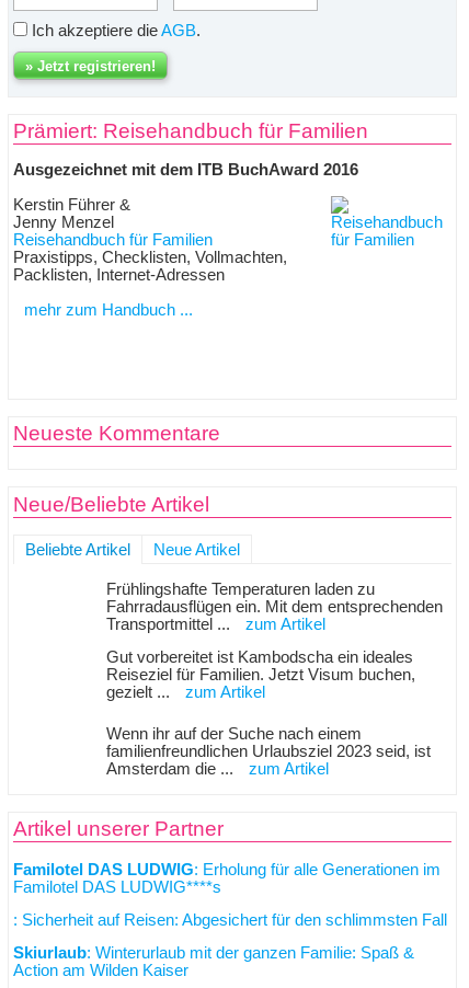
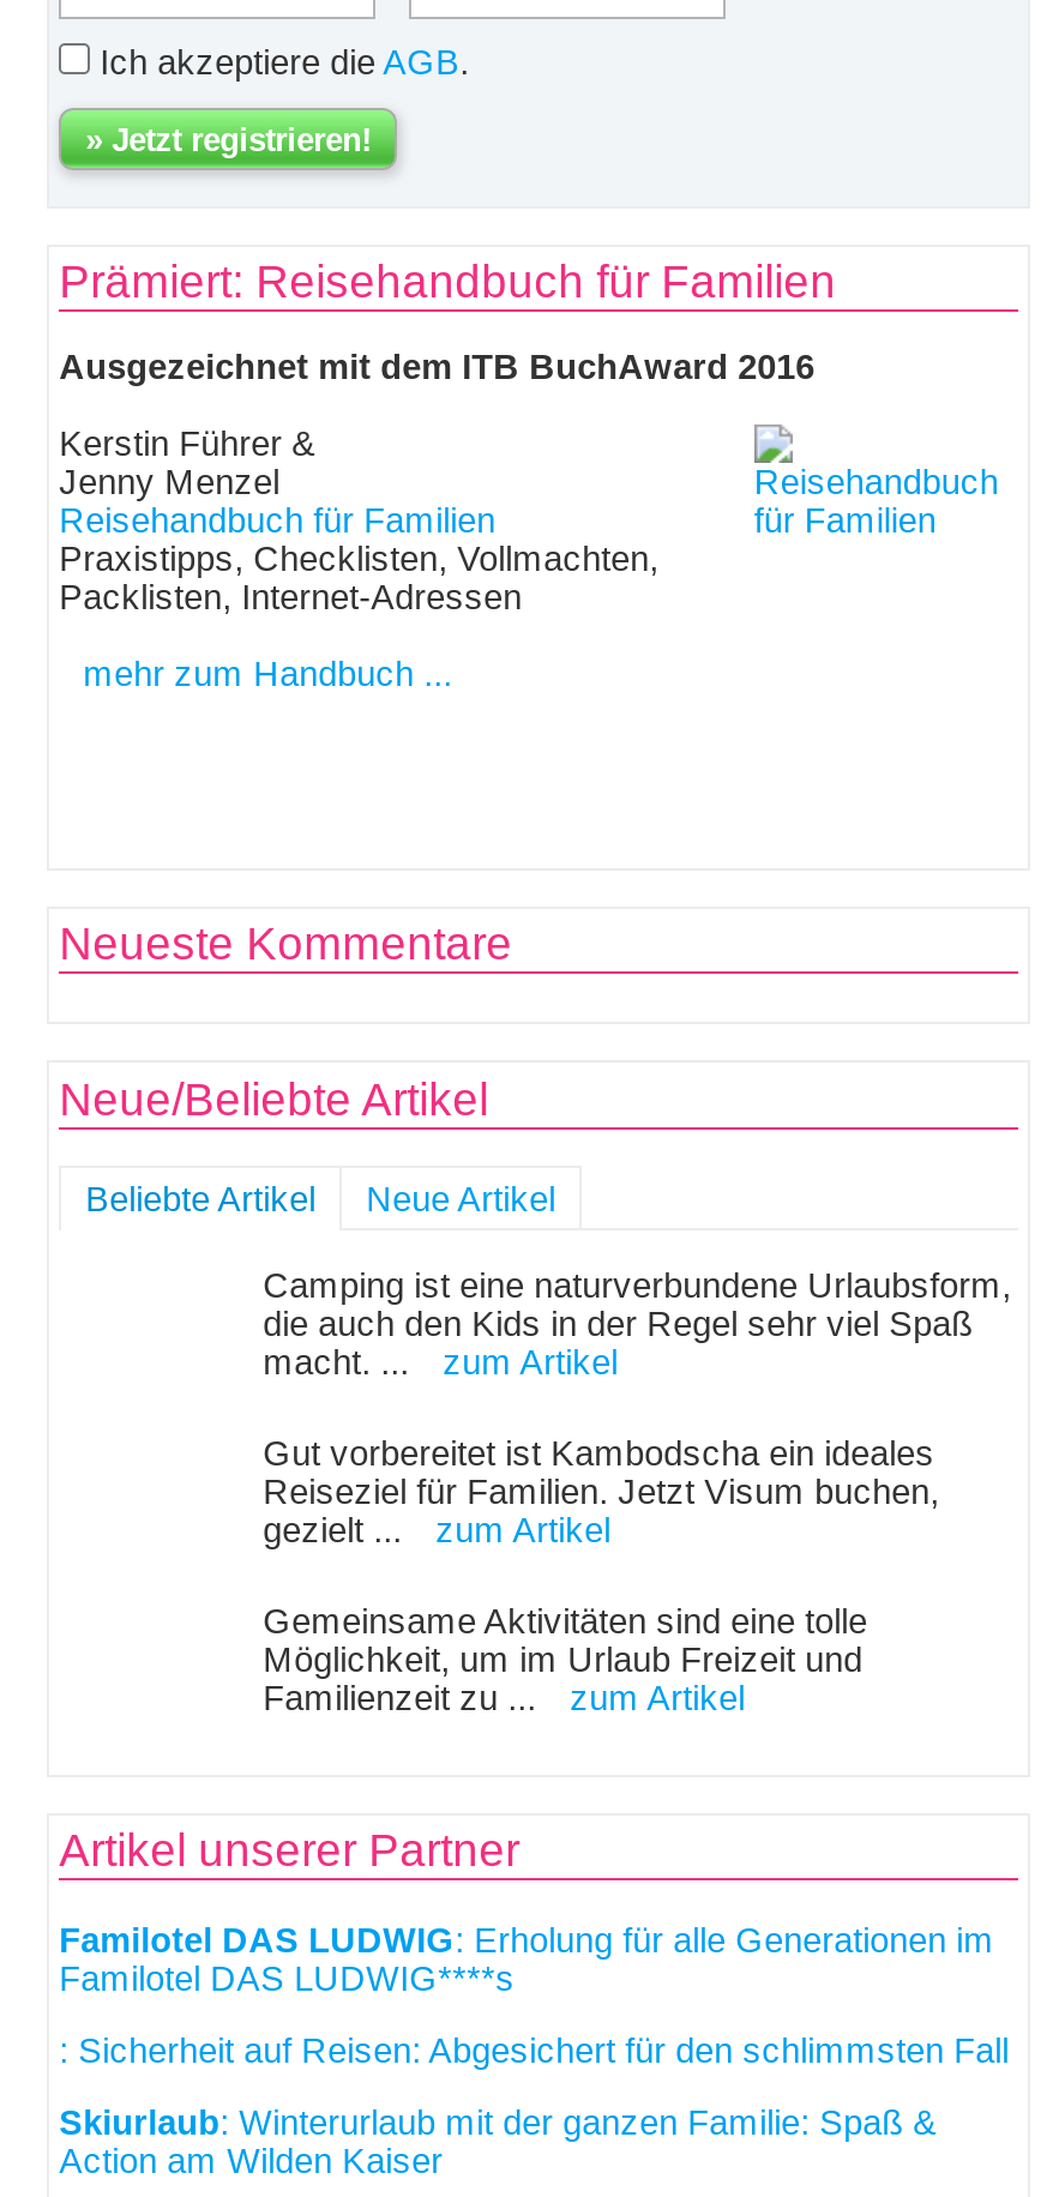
[106,580,443,633] Frühlingshafte Temperaturen laden zu | Fahrradausflügen ein. Mit dem entsprechenden | Transportmittel ... -> [263,1265,1011,1380] Camping ist eine naturverbundene Urlaubsform, | die auch den Kids in der Regel sehr viel Spaß | macht. ...
[106,725,431,777] Wenn ihr auf der Suche nach einem | familienfreundlichen Urlaubsziel 2023 seid, ist | Amsterdam die ... -> [263,1601,867,1716] Gemeinsame Aktivitäten sind eine tolle | Möglichkeit, um im Urlaub Freizeit und | Familienzeit zu ...

